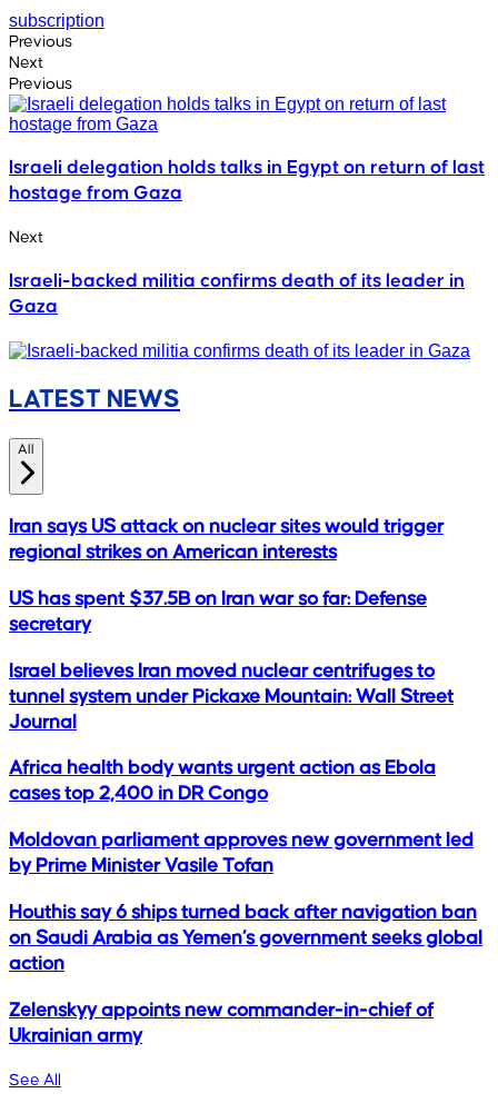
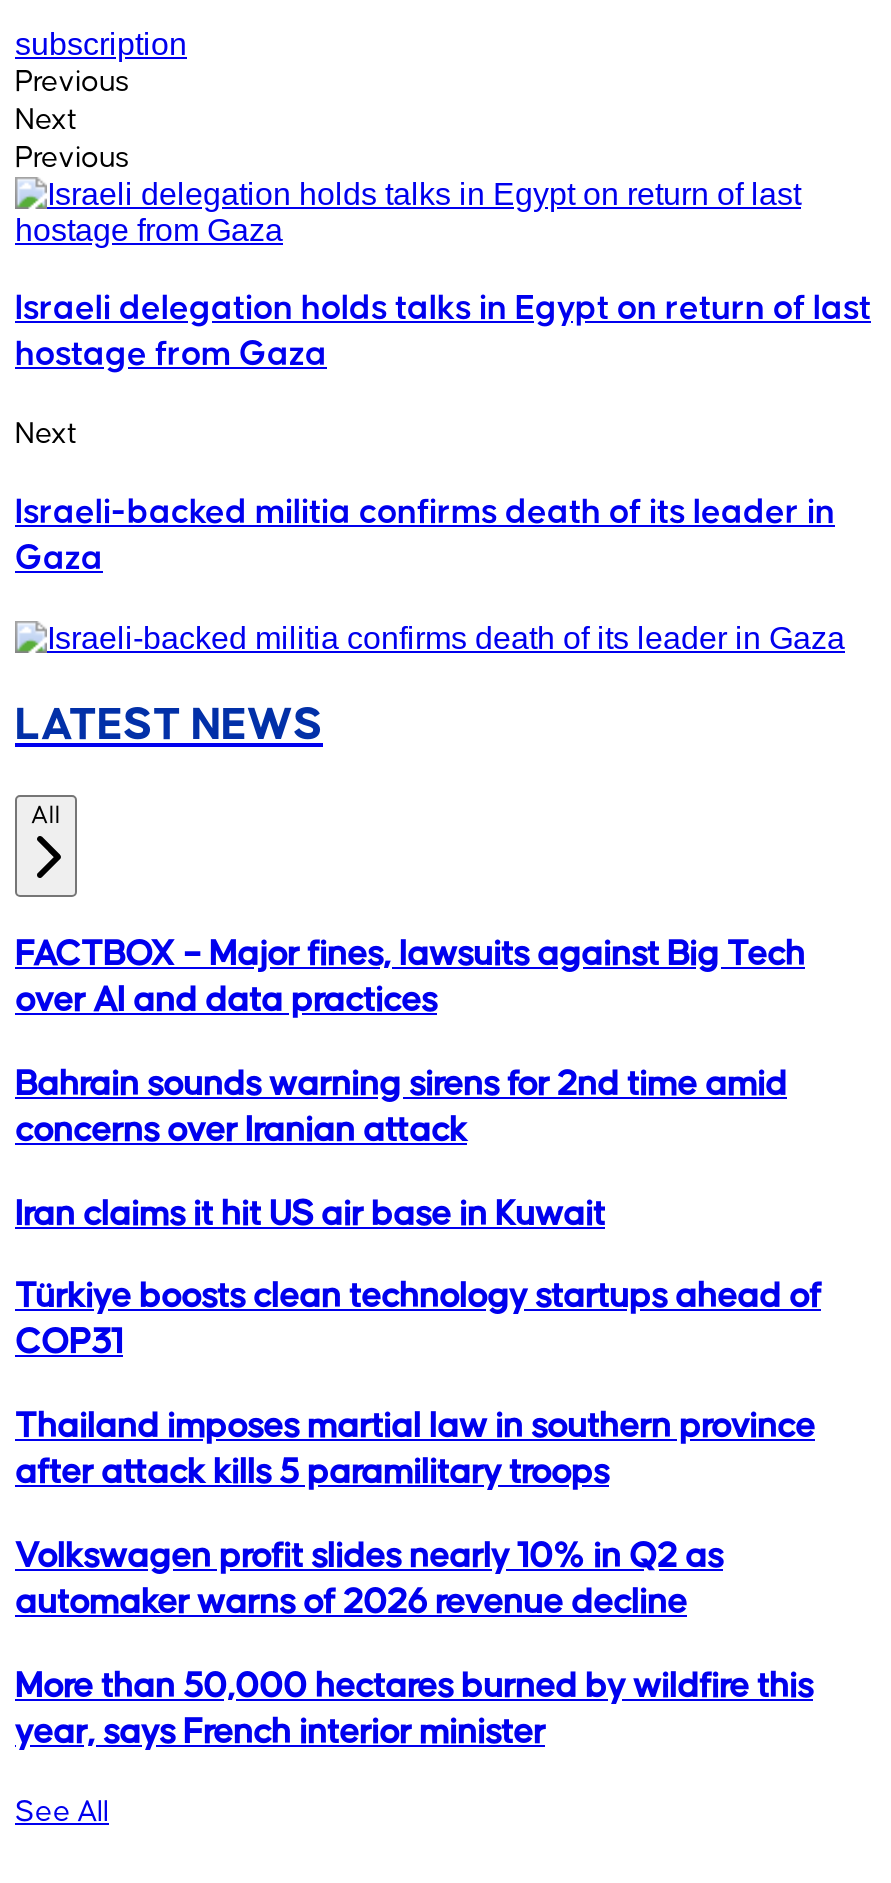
[9,517,444,563] Iran says US attack on nuclear sites would trigger | regional strikes on American interests -> [15,937,805,1019] FACTBOX – Major fines, lawsuits against Big Tech | over AI and data practices
[9,589,427,635] US has spent $37.5B on Iran war so far: Defense | secretary -> [15,1067,787,1149] Bahrain sounds warning sirens for 2nd time amid | concerns over Iranian attack
[9,661,454,732] Israel believes Iran moved nuclear centrifuges to | tunnel system under Pickaxe Mountain: Wall Street | Journal -> [15,1196,605,1232] Iran claims it hit US air base in Kuwait
[9,759,436,804] Africa health body wants urgent action as Ebola | cases top 2,400 in DR Congo -> [15,1280,821,1362] Türkiye boosts clean technology startups ahead of | COP31
[9,831,474,876] Moldovan parliament approves new government led | by Prime Minister Vasile Tofan -> [15,1409,815,1491] Thailand imposes martial law in southern province | after attack kills 5 paramilitary troops
[9,903,482,974] Houthis say 6 ships turned back after navigation ban | on Saudi Arabia as Yemen’s government seeks global | action -> [15,1539,723,1621] Volkswagen profit slides nearly 10% in Q2 as | automaker warns of 2026 revenue decline
[9,1000,434,1046] Zelenskyy appoints new commander-in-chief of | Ukrainian army -> [15,1668,813,1750] More than 50,000 hectares burned by wildfire this | year, says French interior minister

